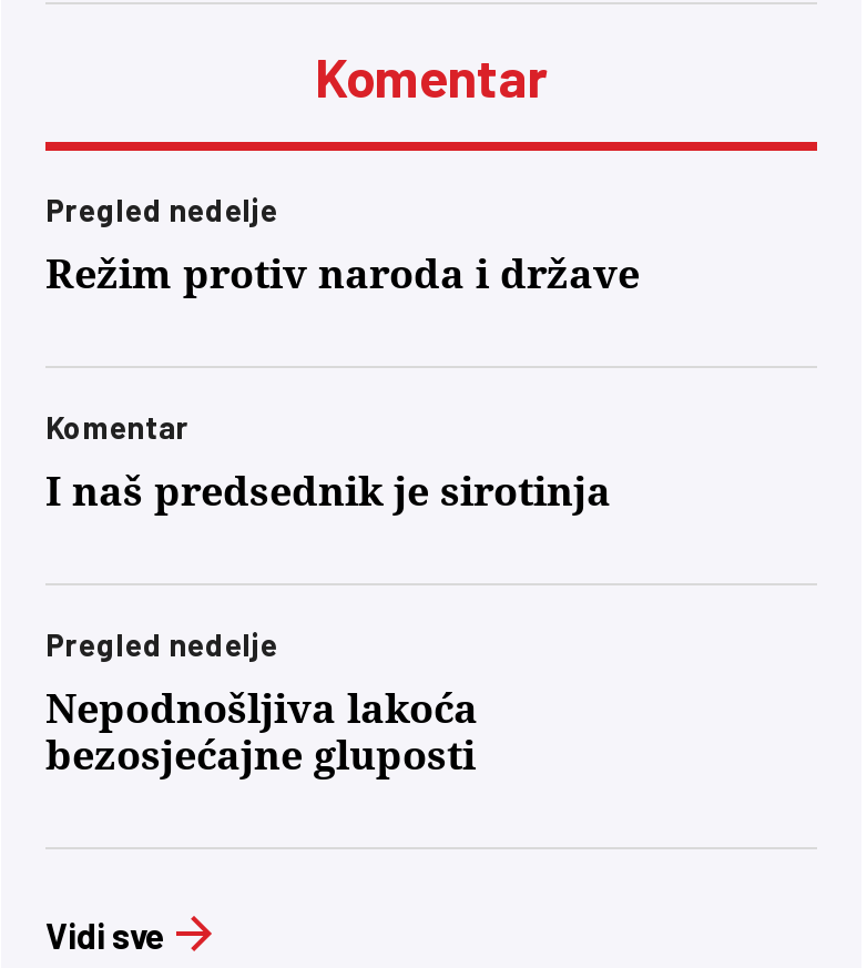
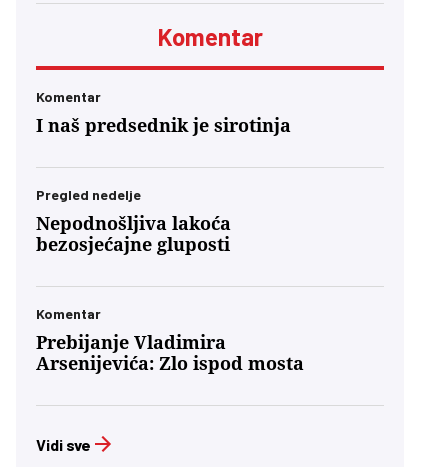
[45,191,640,297] Pregled nedelje | Režim protiv naroda i države -> none
moved [45,408,611,778] -> [36,88,291,255]: Komentar | I naš predsednik je sirotinja | Pregled nedelje | Nepodnošljiva lakoća | bezosjećajne gluposti
none -> [36,305,304,374] Komentar | Prebijanje Vladimira | Arsenijevića: Zlo ispod mosta

